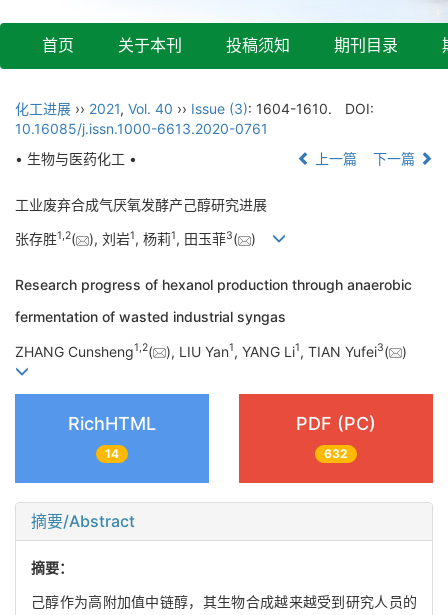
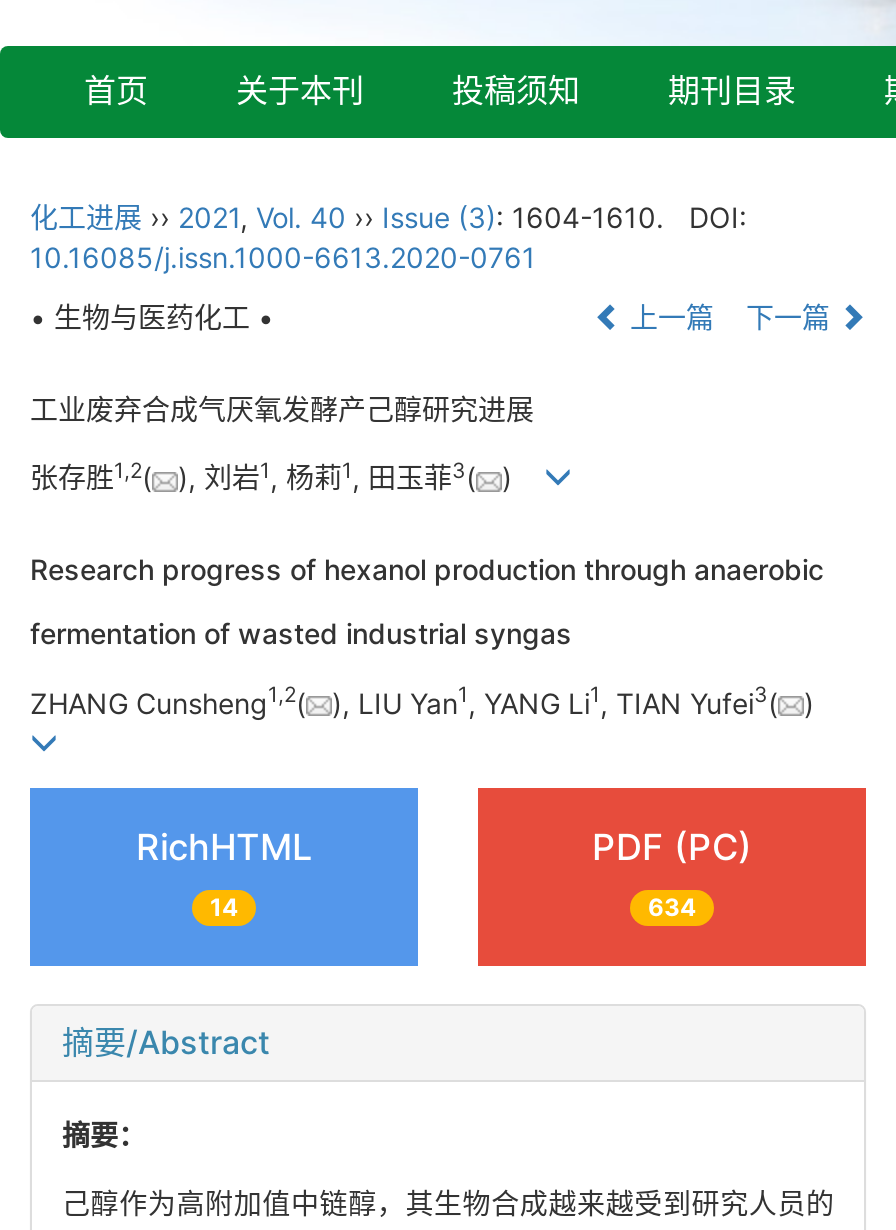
[324,446,348,461] 632 -> [648,893,696,923] 634

